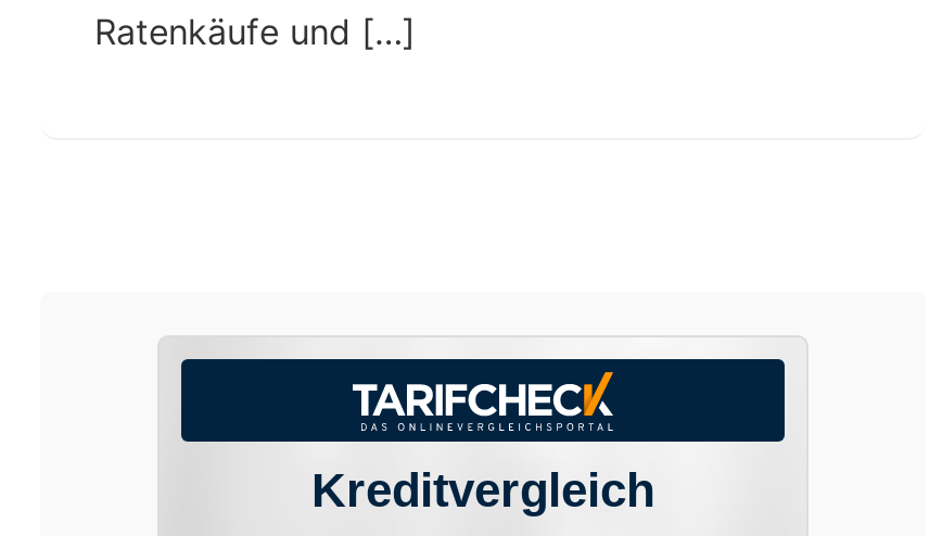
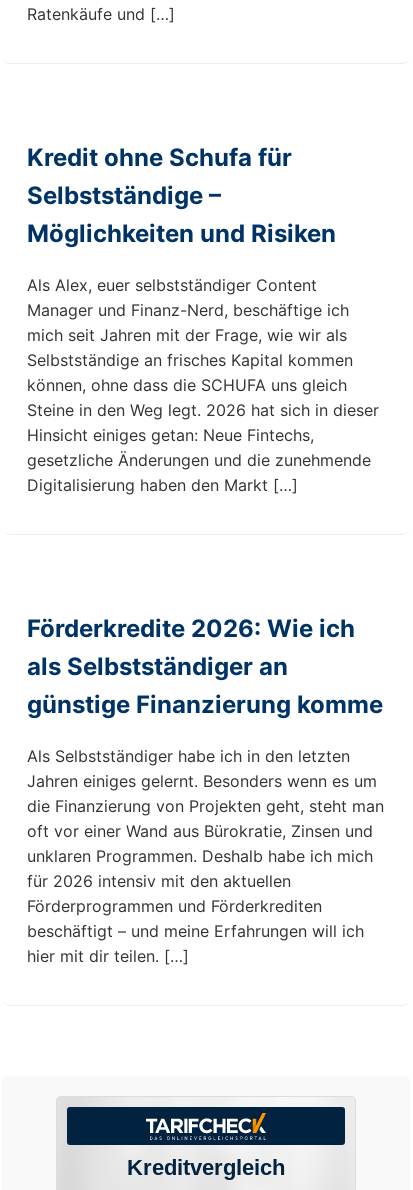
none -> [27,143,379,495] Kredit ohne Schufa für | Selbstständige – | Möglichkeiten und Risiken | Als Alex, euer selbstständiger Content | Manager und Finanz-Nerd, beschäftige ich | mich seit Jahren mit der Frage, wie wir als | Selbstständige an frisches Kapital kommen | können, ohne dass die SCHUFA uns gleich | Steine in den Weg legt. 2026 hat sich in dieser | Hinsicht einiges getan: Neue Fintechs, | gesetzliche Änderungen und die zunehmende | Digitalisierung haben den Markt […]
none -> [27,614,384,965] Förderkredite 2026: Wie ich | als Selbstständiger an | günstige Finanzierung komme | Als Selbstständiger habe ich in den letzten | Jahren einiges gelernt. Besonders wenn es um | die Finanzierung von Projekten geht, steht man | oft vor einer Wand aus Bürokratie, Zinsen und | unklaren Programmen. Deshalb habe ich mich | für 2026 intensiv mit den aktuellen | Förderprogrammen und Förderkrediten | beschäftigt – und meine Erfahrungen will ich | hier mit dir teilen. […]

